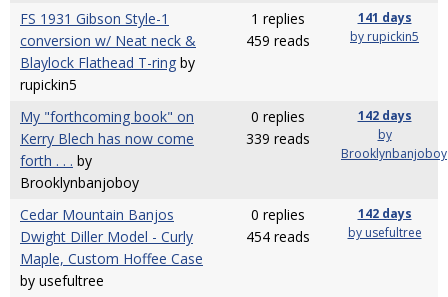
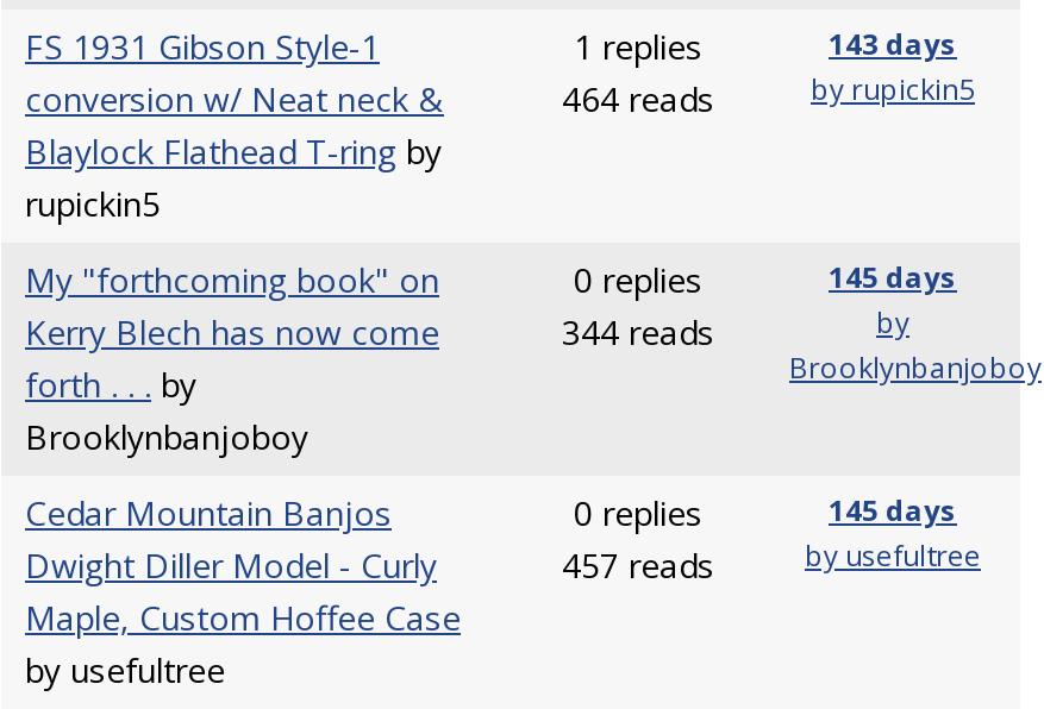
[357,9,411,26] 141 days -> [829,24,957,64] 143 days
[245,31,309,50] 459 reads -> [562,76,714,121] 464 reads
[357,107,411,124] 142 days -> [829,257,957,297] 145 days
[245,129,309,148] 339 reads -> [562,309,714,354] 344 reads
[357,205,411,222] 142 days -> [829,490,957,531] 145 days
[245,227,309,246] 454 reads -> [562,542,714,588] 457 reads

